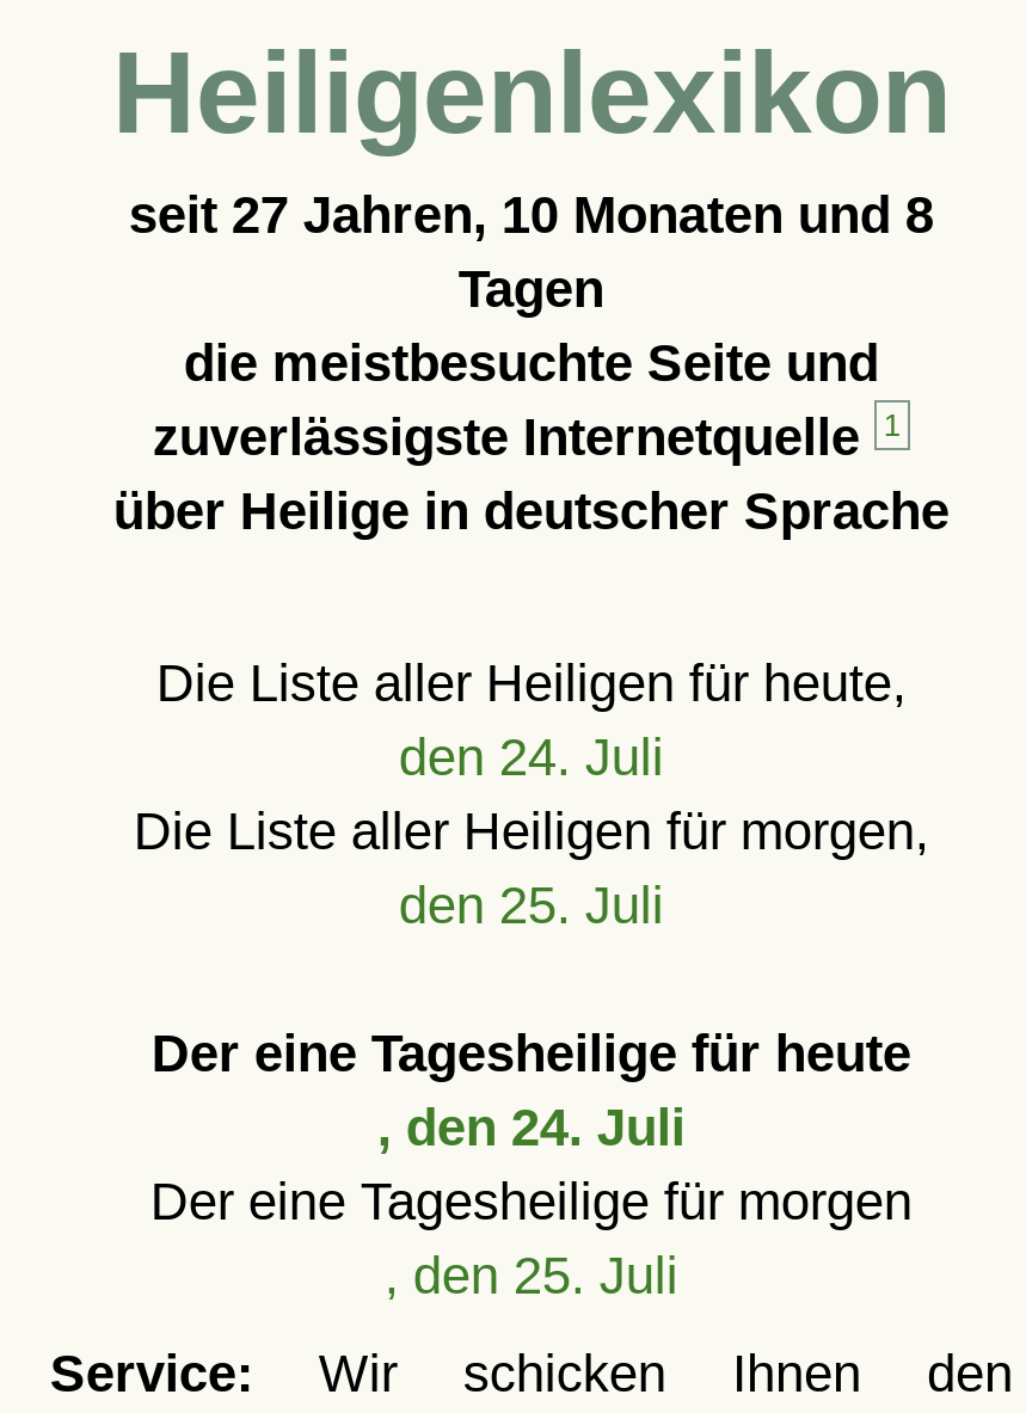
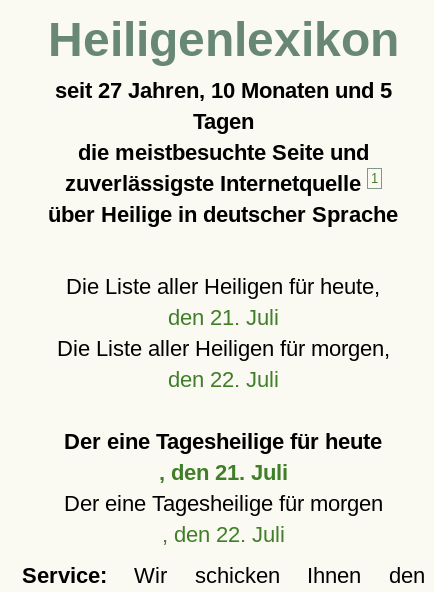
[129,185,934,245] seit 27 Jahren, 10 Monaten und 8 -> [55,78,392,103] seit 27 Jahren, 10 Monaten und 5
[399,727,664,787] den 24. Juli -> [168,305,279,330] den 21. Juli
[399,876,664,935] den 25. Juli -> [168,367,279,392] den 22. Juli
[377,1098,685,1157] , den 24. Juli -> [159,460,288,485] , den 21. Juli
[384,1246,678,1306] , den 25. Juli -> [162,522,285,547] , den 22. Juli

